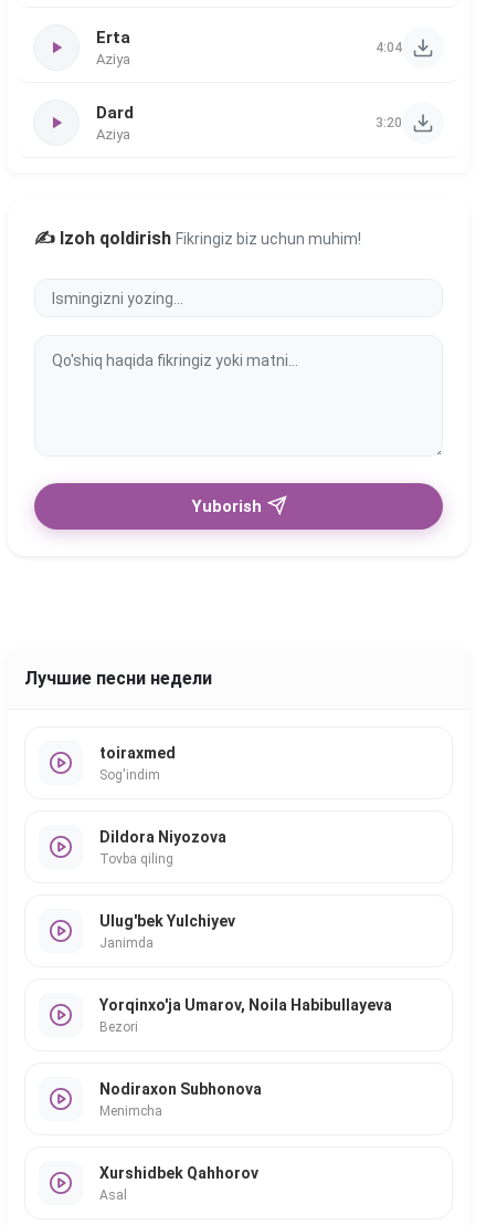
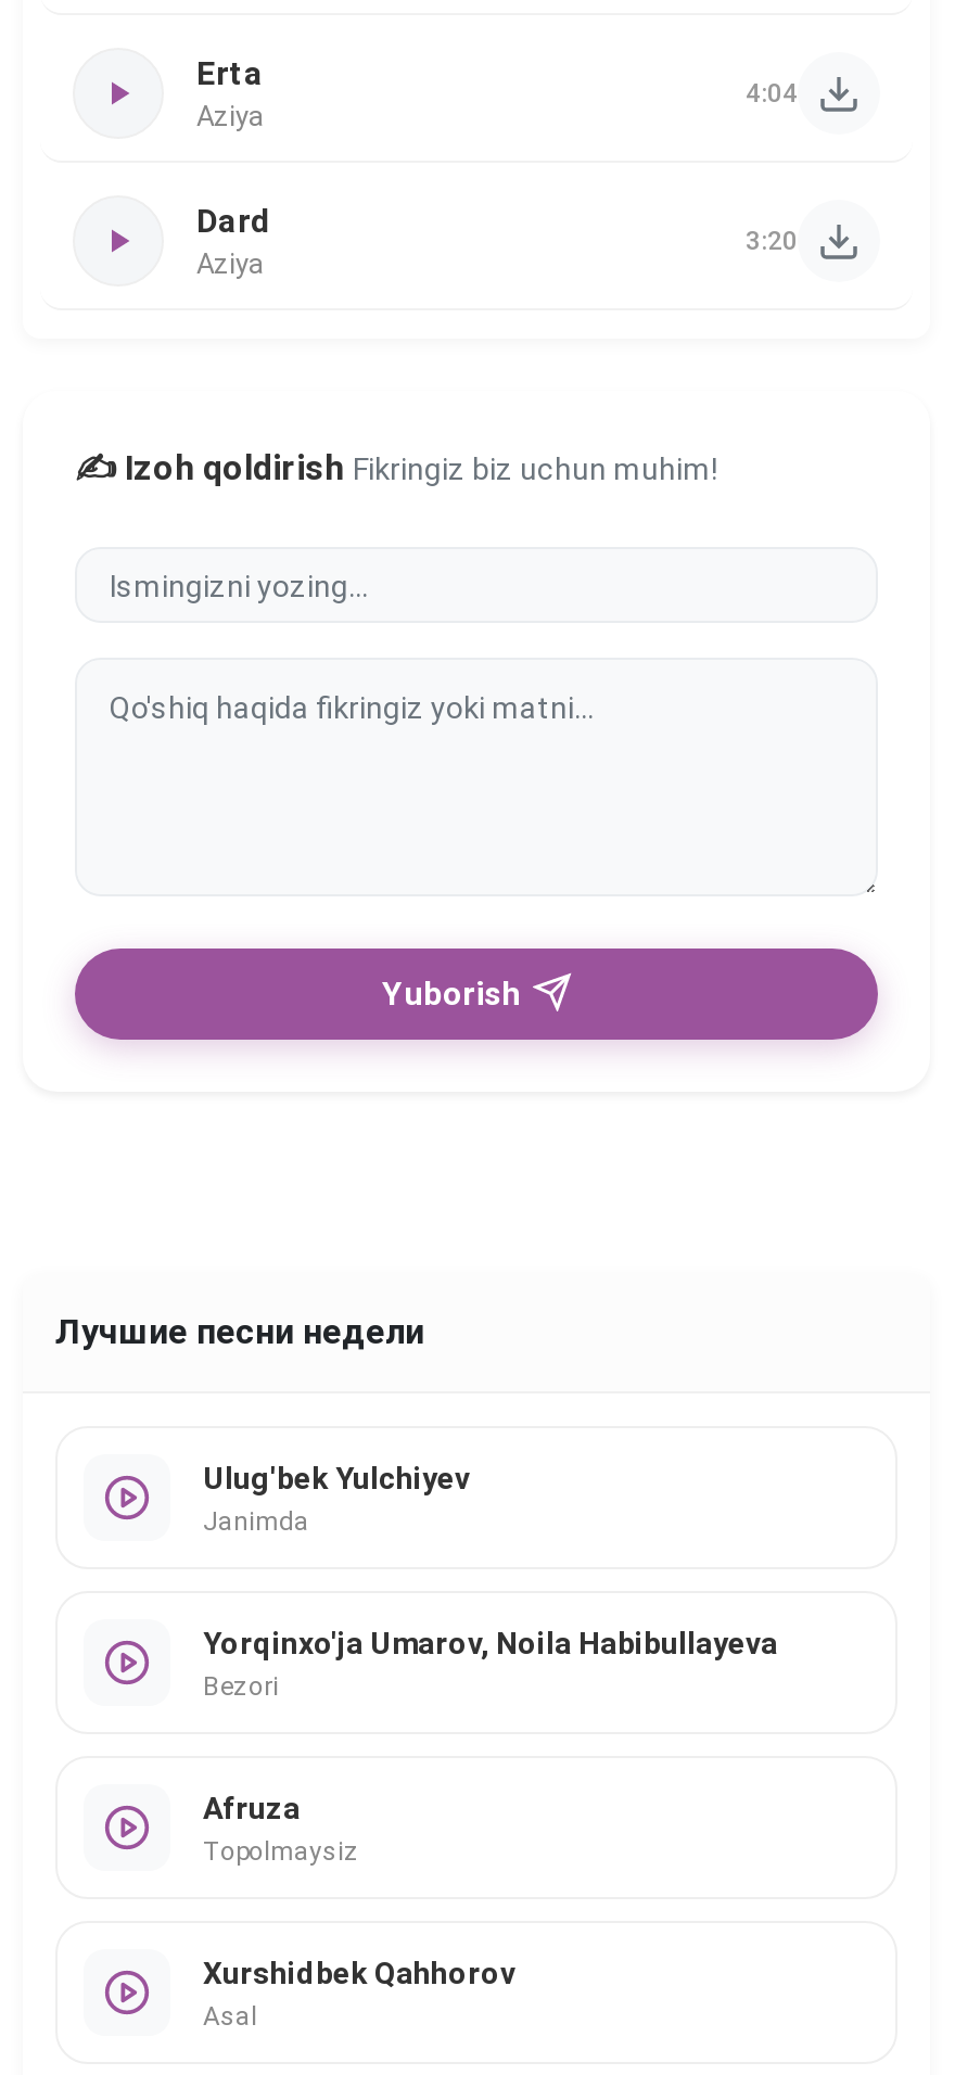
[99,744,176,782] toiraxmed | Sog'indim -> none
[99,828,226,866] Dildora Niyozova | Tovba qiling -> none
[99,1080,262,1118] Nodiraxon Subhonova | Menimcha -> [203,1790,359,1866] Afruza | Topolmaysiz

